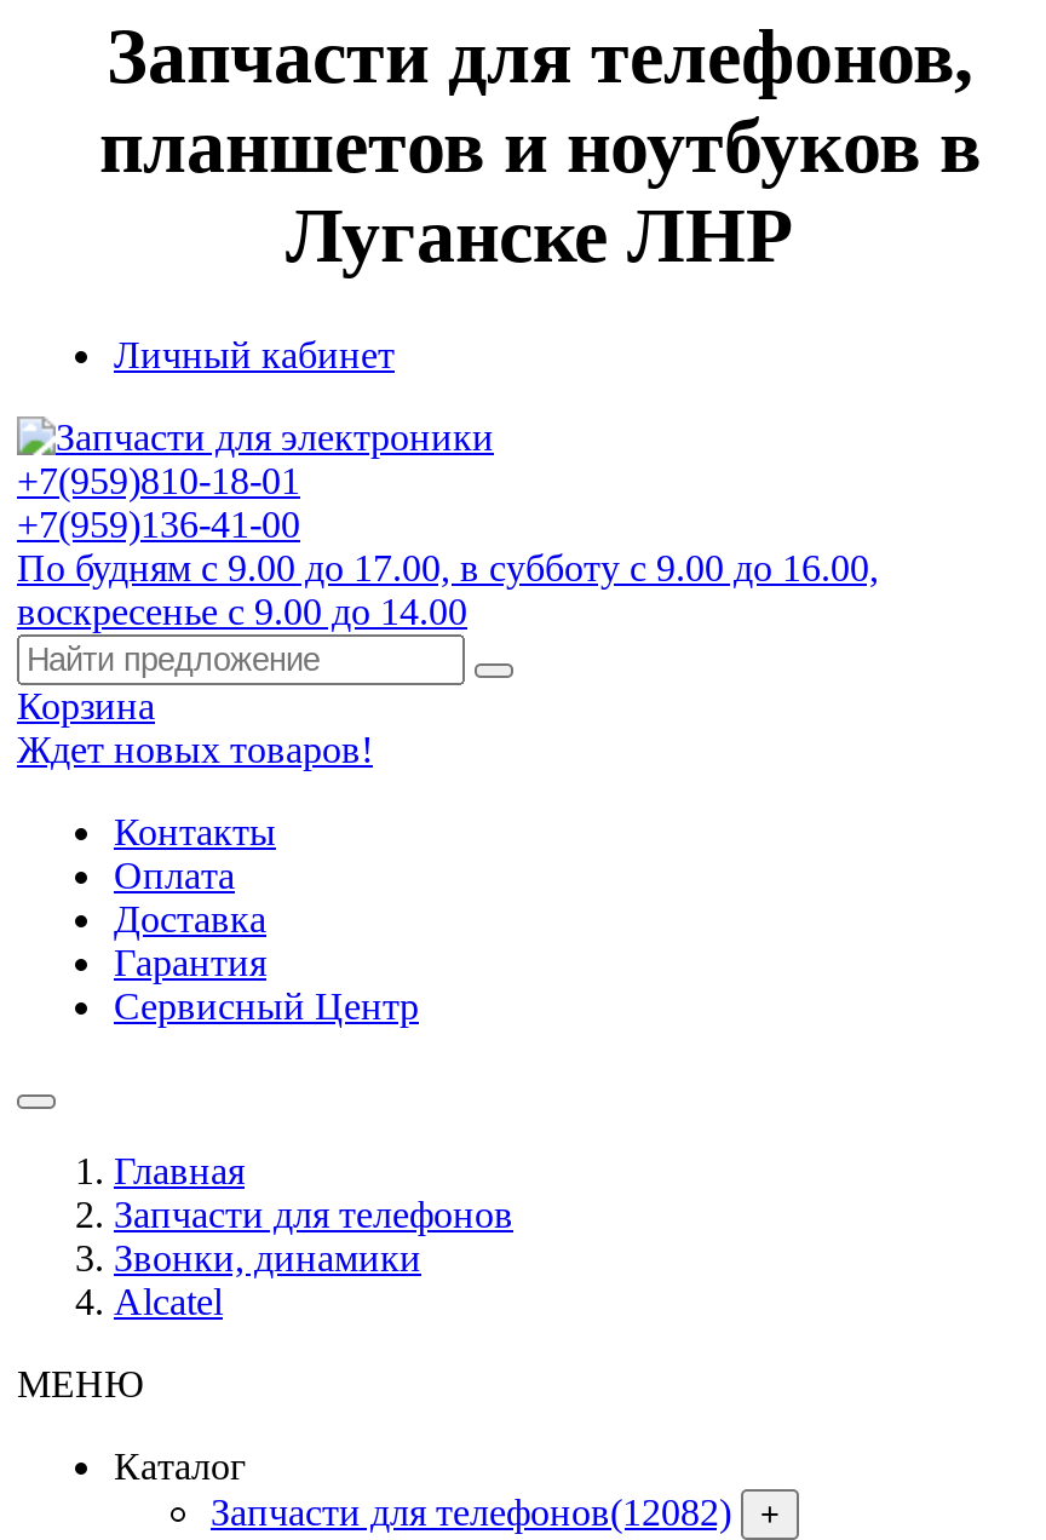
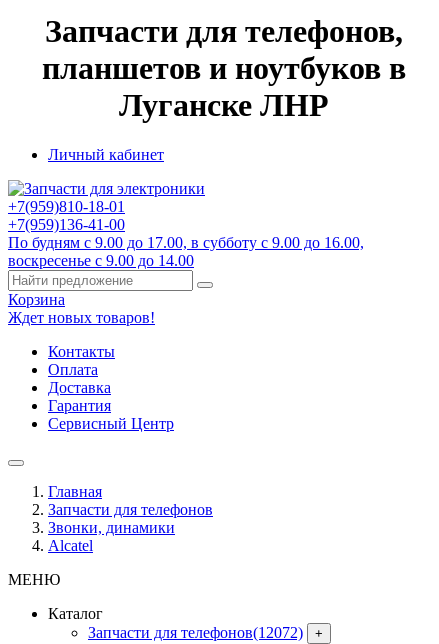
[211,1491,731,1532] Запчасти для телефонов(12082) -> [88,624,303,641] Запчасти для телефонов(12072)

